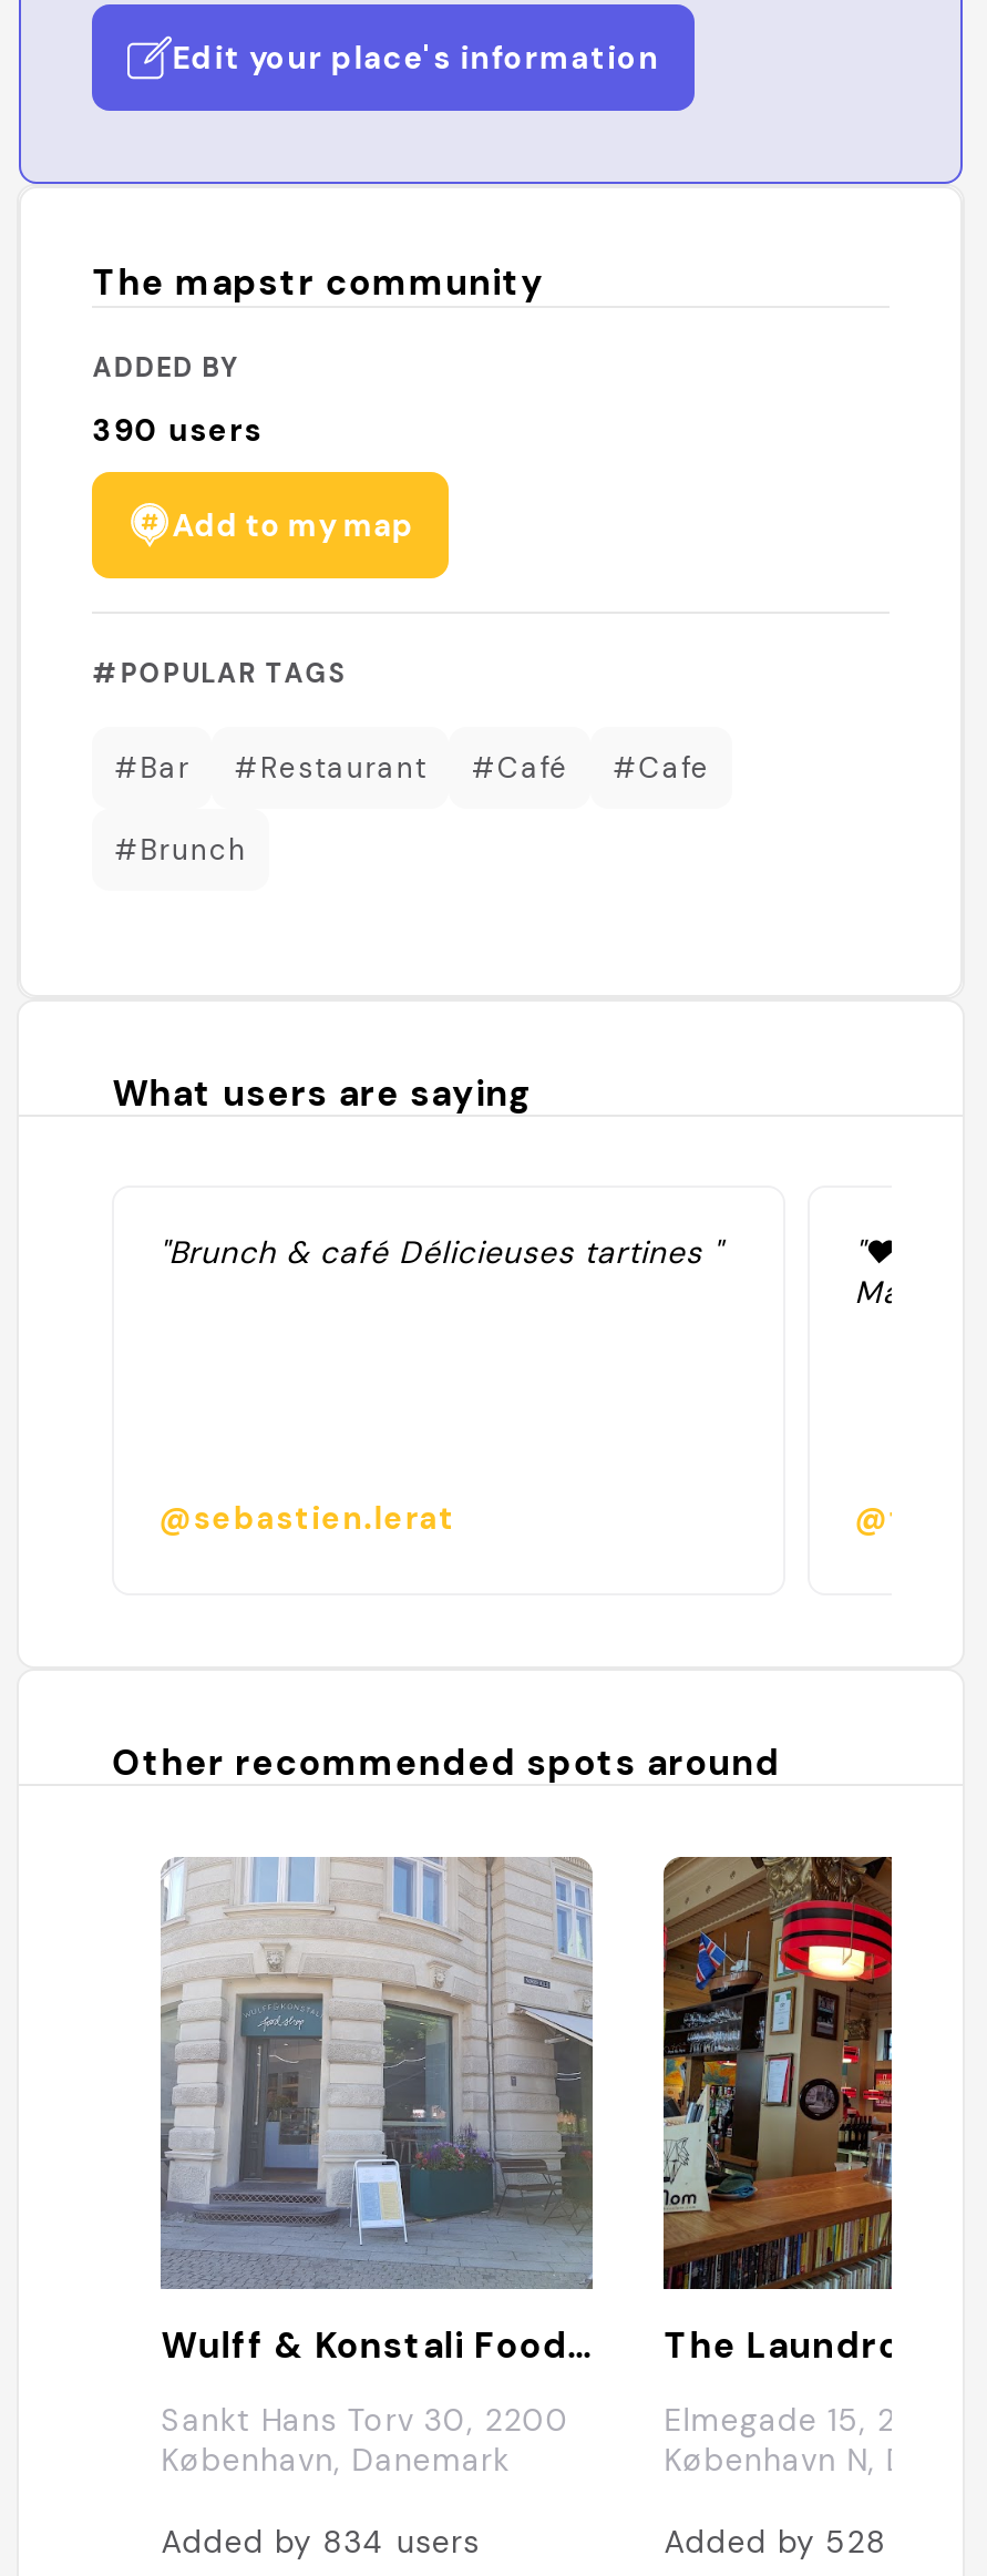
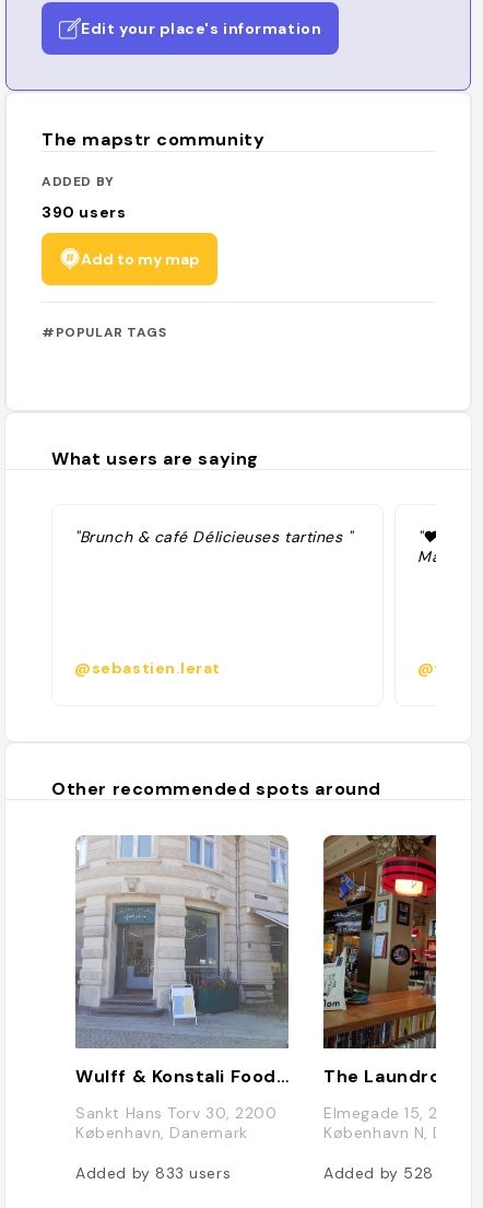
[115,748,710,868] #Bar | #Restaurant | #Café | #Cafe | #Brunch -> none
[161,2521,480,2560] Added by 834 users -> [76,1163,231,1182] Added by 833 users

